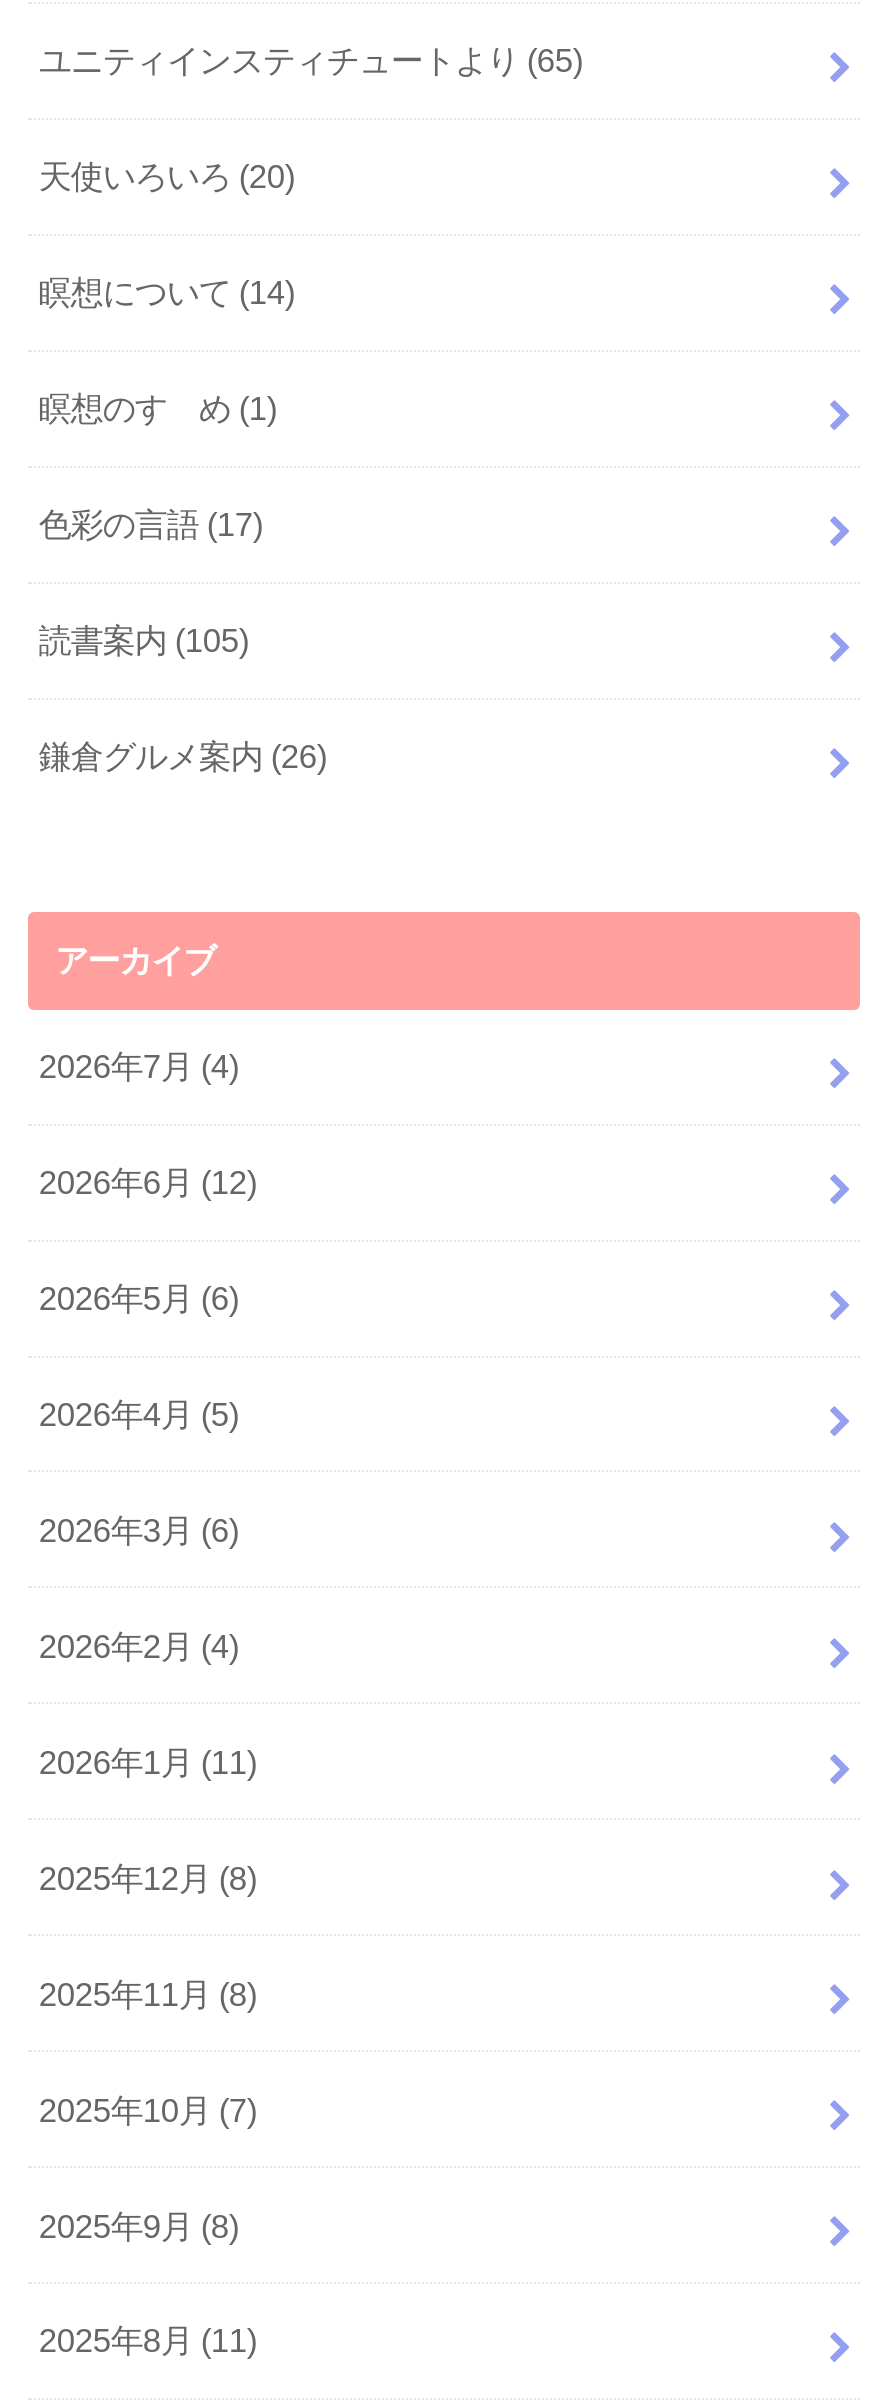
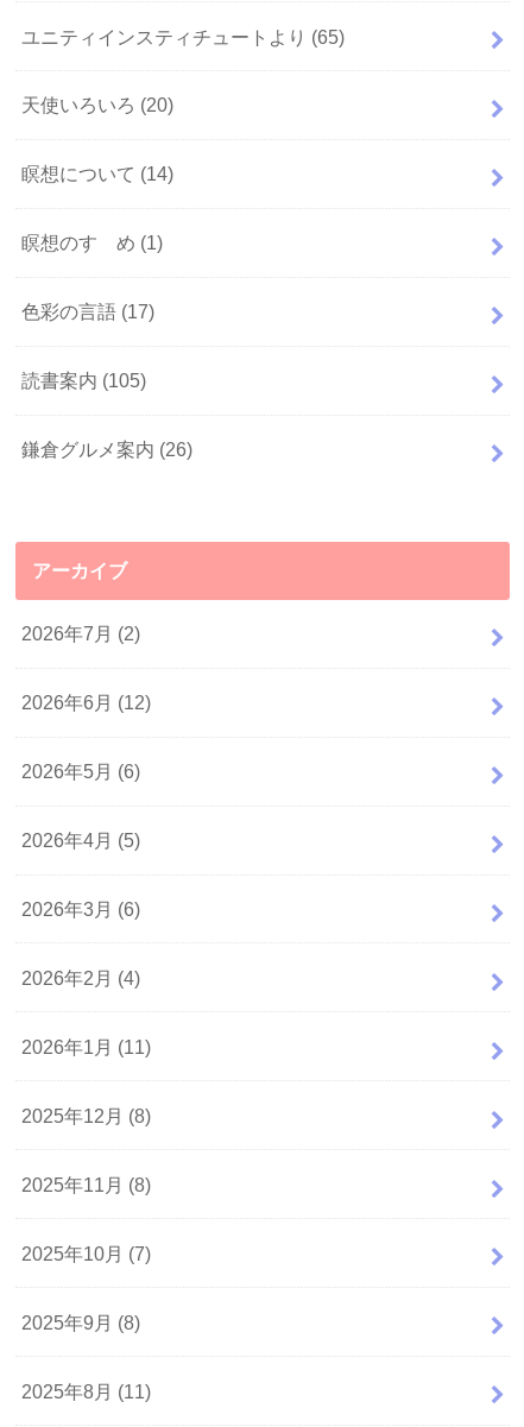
[39,1048,239,1084] 2026年7月 (4) -> [22,623,141,644] 2026年7月 (2)

